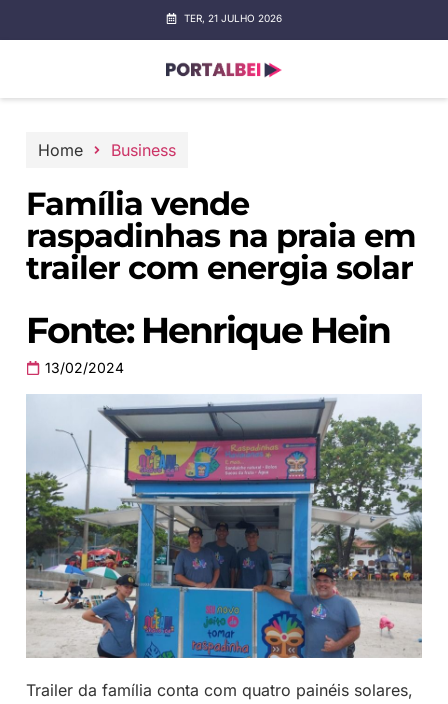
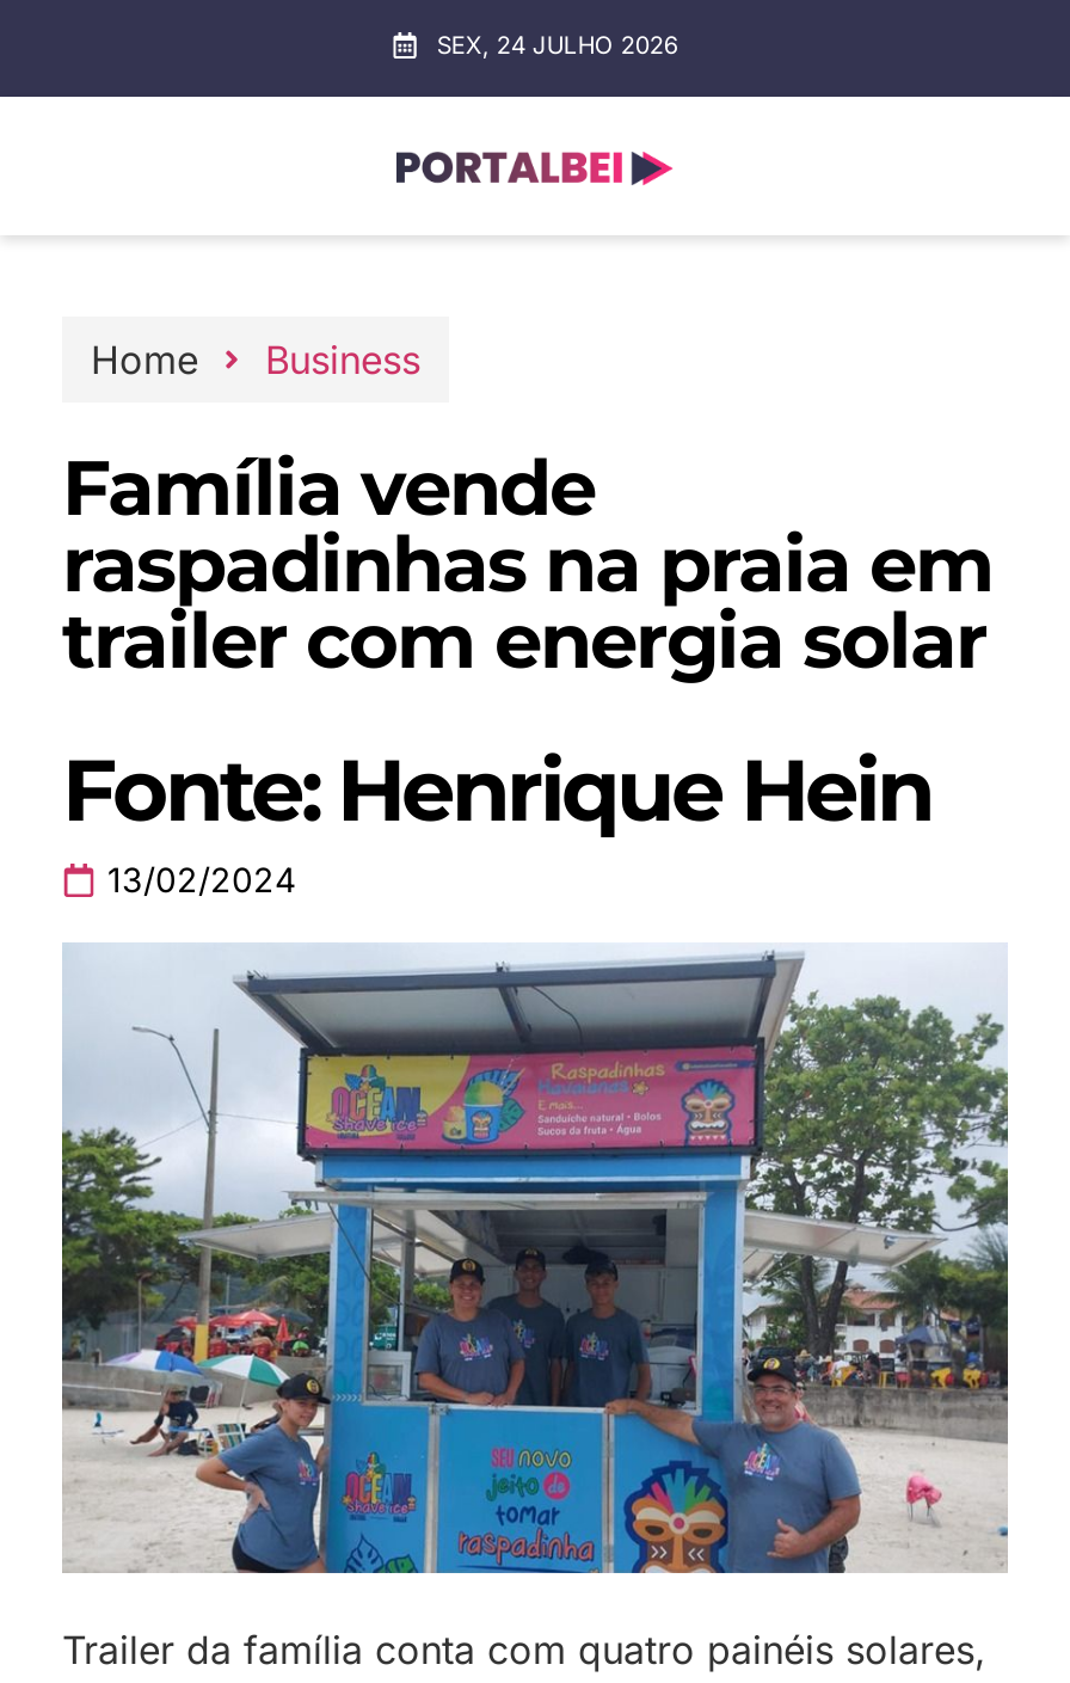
[184,12,282,24] TER, 21 JULHO 2026 -> [437,30,678,59] SEX, 24 JULHO 2026

